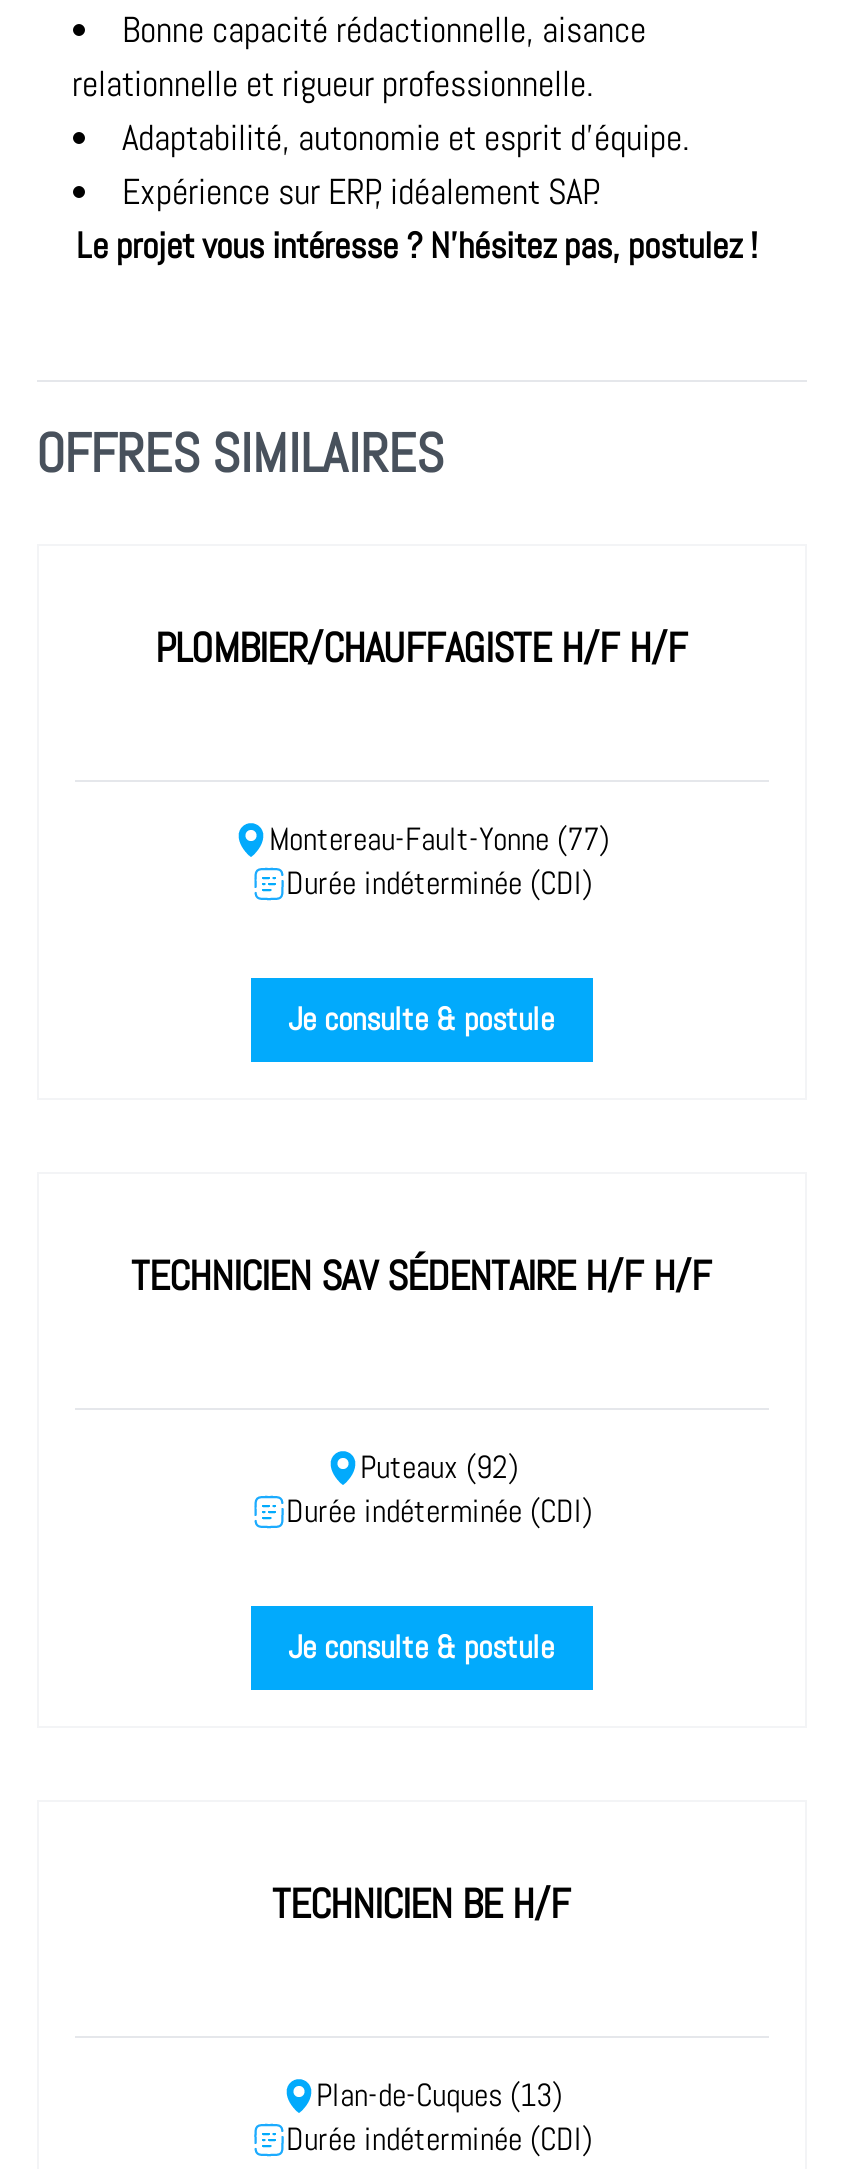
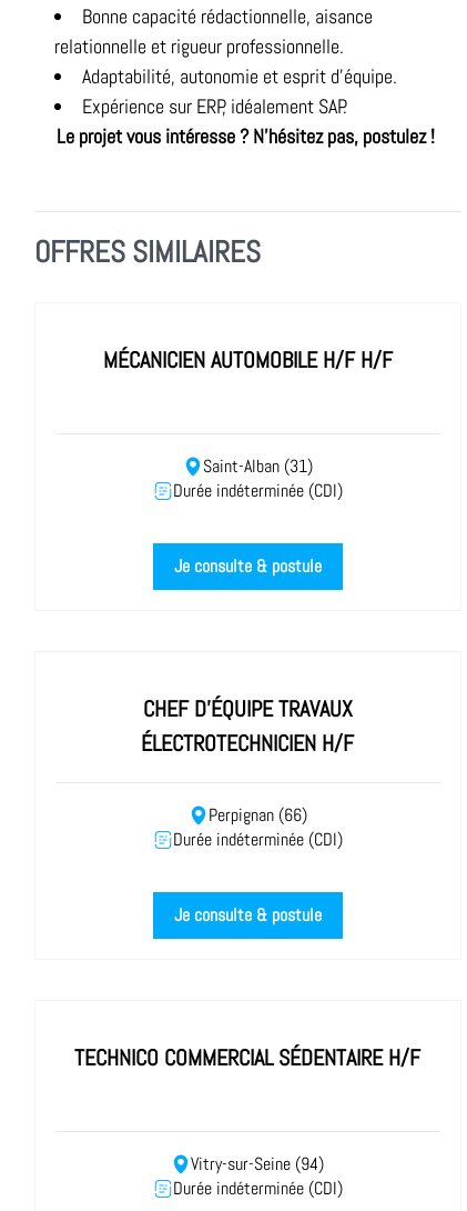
[155,622,687,674] PLOMBIER/CHAUFFAGISTE H/F H/F -> [103,346,392,374] MÉCANICIEN AUTOMOBILE H/F H/F
[269,820,609,860] Montereau-Fault-Yonne (77) -> [202,456,312,478] Saint-Alban (31)
[131,1250,711,1302] TECHNICIEN SAV SÉDENTAIRE H/F H/F -> [141,694,354,758] CHEF D'ÉQUIPE TRAVAUX | ÉLECTROTECHNICIEN H/F
[360,1448,518,1488] Puteaux (92) -> [208,804,307,827] Perpignan (66)
[272,1878,570,1930] TECHNICIEN BE H/F -> [74,1043,420,1072] TECHNICO COMMERCIAL SÉDENTAIRE H/F
[316,2076,562,2116] Plan-de-Cuques (13) -> [191,1153,324,1175] Vitry-sur-Seine (94)

